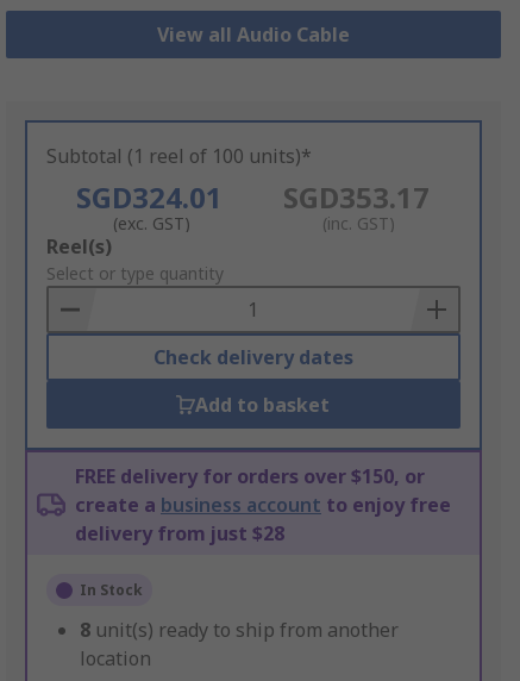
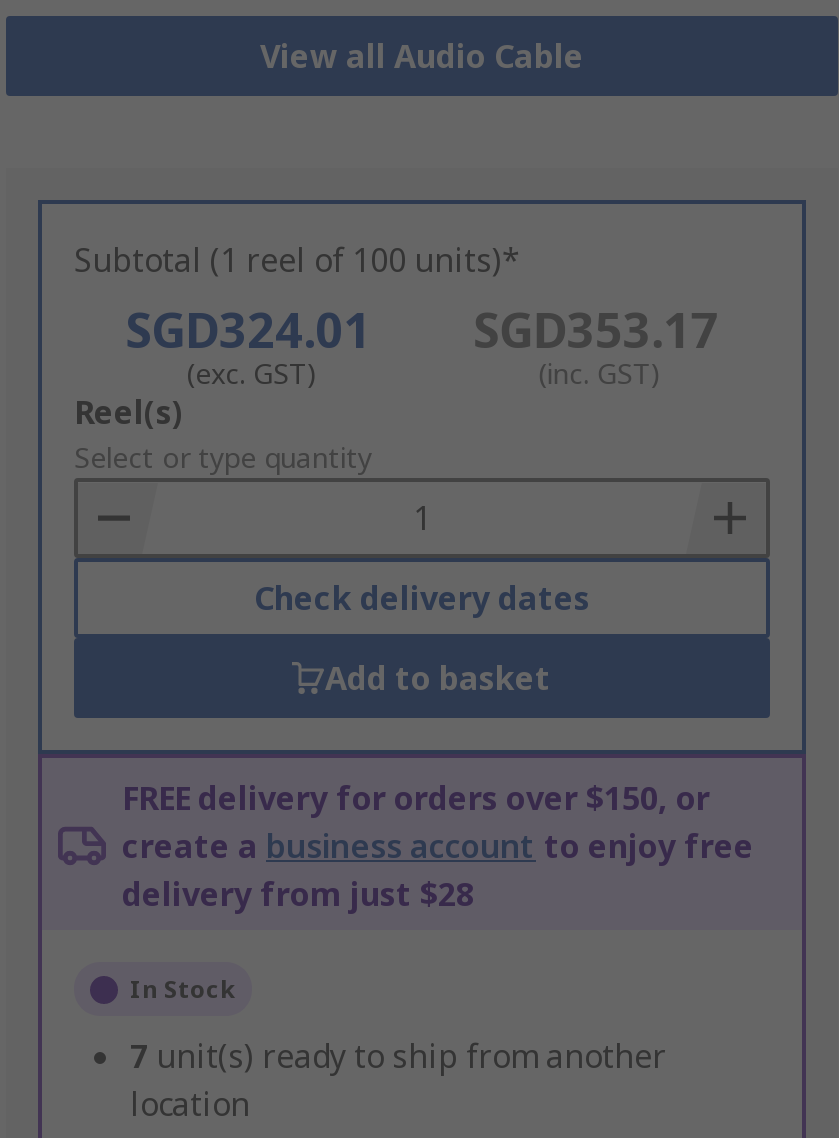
[80,617,399,643] 8 unit(s) ready to ship from another -> [130,1035,666,1079] 7 unit(s) ready to ship from another

